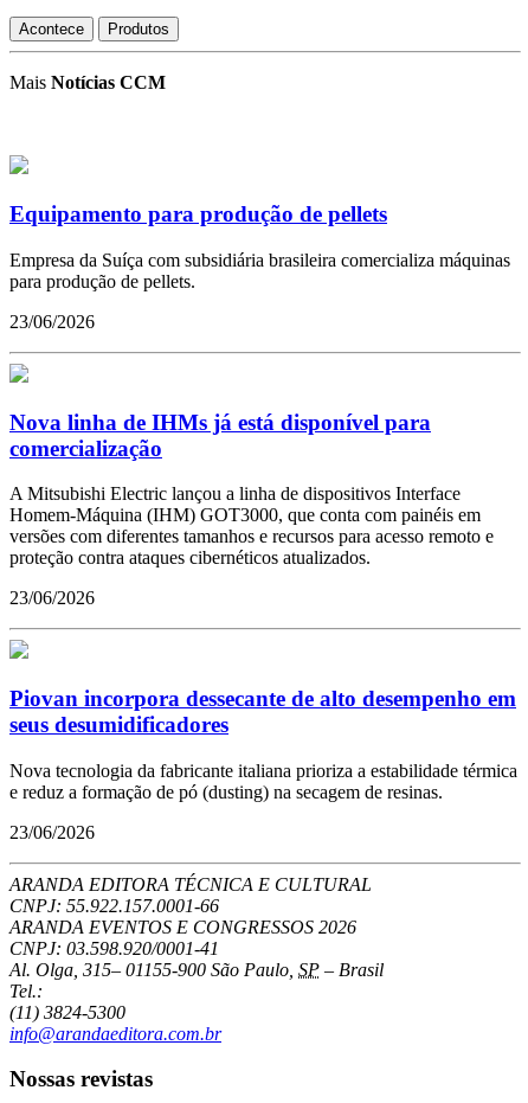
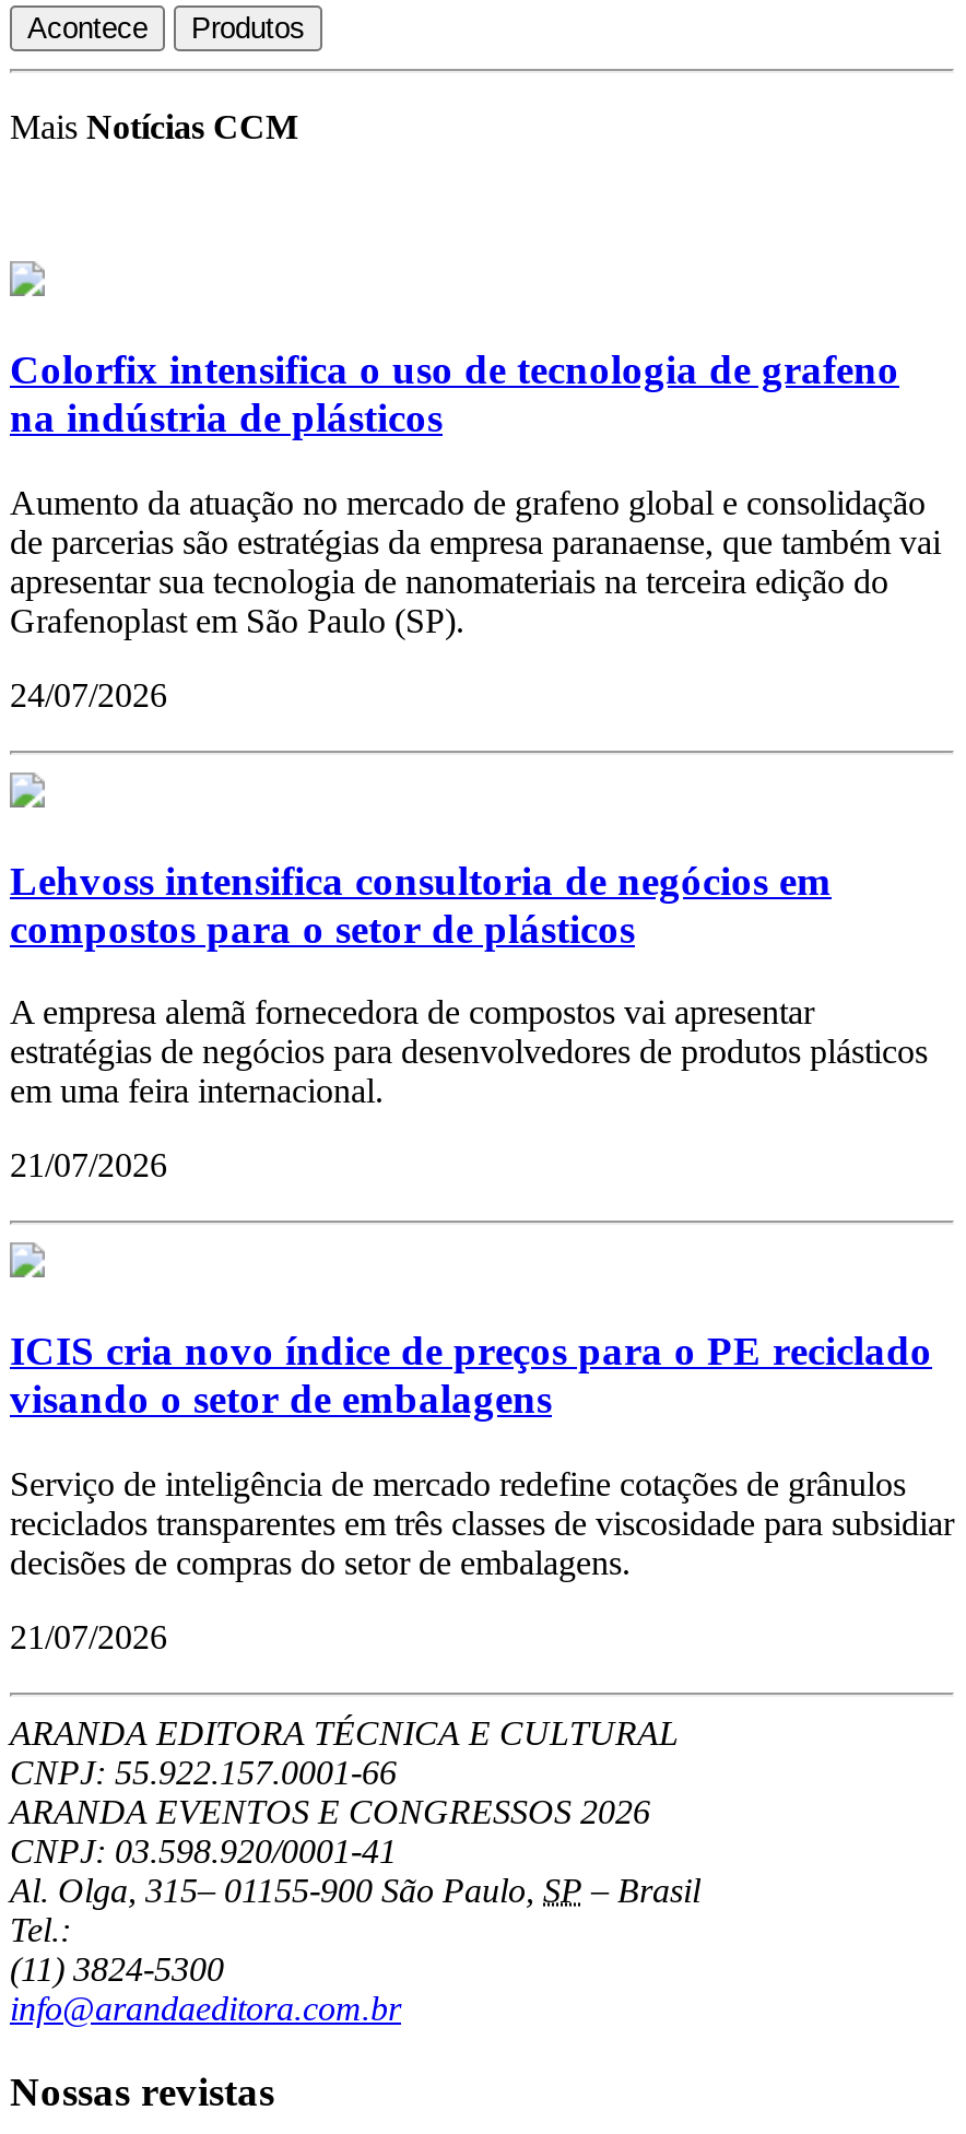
[9,202,387,227] Equipamento para produção de pellets -> [10,347,899,441] Colorfix intensifica o uso de tecnologia de grafeno | na indústria de plásticos
[9,250,510,291] Empresa da Suíça com subsidiária brasileira comercializa máquinas | para produção de pellets. -> [10,484,941,639] Aumento da atuação no mercado de grafeno global e consolidação | de parcerias são estratégias da empresa paranaense, que também vai | apresentar sua tecnologia de nanomateriais na terceira edição do | Grafenoplast em São Paulo (SP).
[9,311,95,332] 23/06/2026 -> [10,676,167,713] 24/07/2026
[9,409,431,460] Nova linha de IHMs já está disponível para | comercialização -> [10,857,832,951] Lehvoss intensifica consultoria de negócios em | compostos para o setor de plásticos
[9,484,494,568] A Mitsubishi Electric lançou a linha de dispositivos Interface | Homem-Máquina (IHM) GOT3000, que conta com painéis em | versões com diferentes tamanhos e recursos para acesso remoto e | proteção contra ataques cibernéticos atualizados. -> [10,994,928,1110] A empresa alemã fornecedora de compostos vai apresentar | estratégias de negócios para desenvolvedores de produtos plásticos | em uma feira internacional.
[9,588,95,608] 23/06/2026 -> [10,1147,167,1184] 21/07/2026
[9,686,516,737] Piovan incorpora dessecante de alto desempenho em | seus desumidificadores -> [10,1328,932,1422] ICIS cria novo índice de preços para o PE reciclado | visando o setor de embalagens
[9,760,517,802] Nova tecnologia da fabricante italiana prioriza a estabilidade térmica | e reduz a formação de pó (dusting) na secagem de resinas. -> [10,1465,954,1581] Serviço de inteligência de mercado redefine cotações de grânulos | reciclados transparentes em três classes de viscosidade para subsidiar | decisões de compras do setor de embalagens.
[9,822,95,842] 23/06/2026 -> [10,1618,167,1655] 21/07/2026

